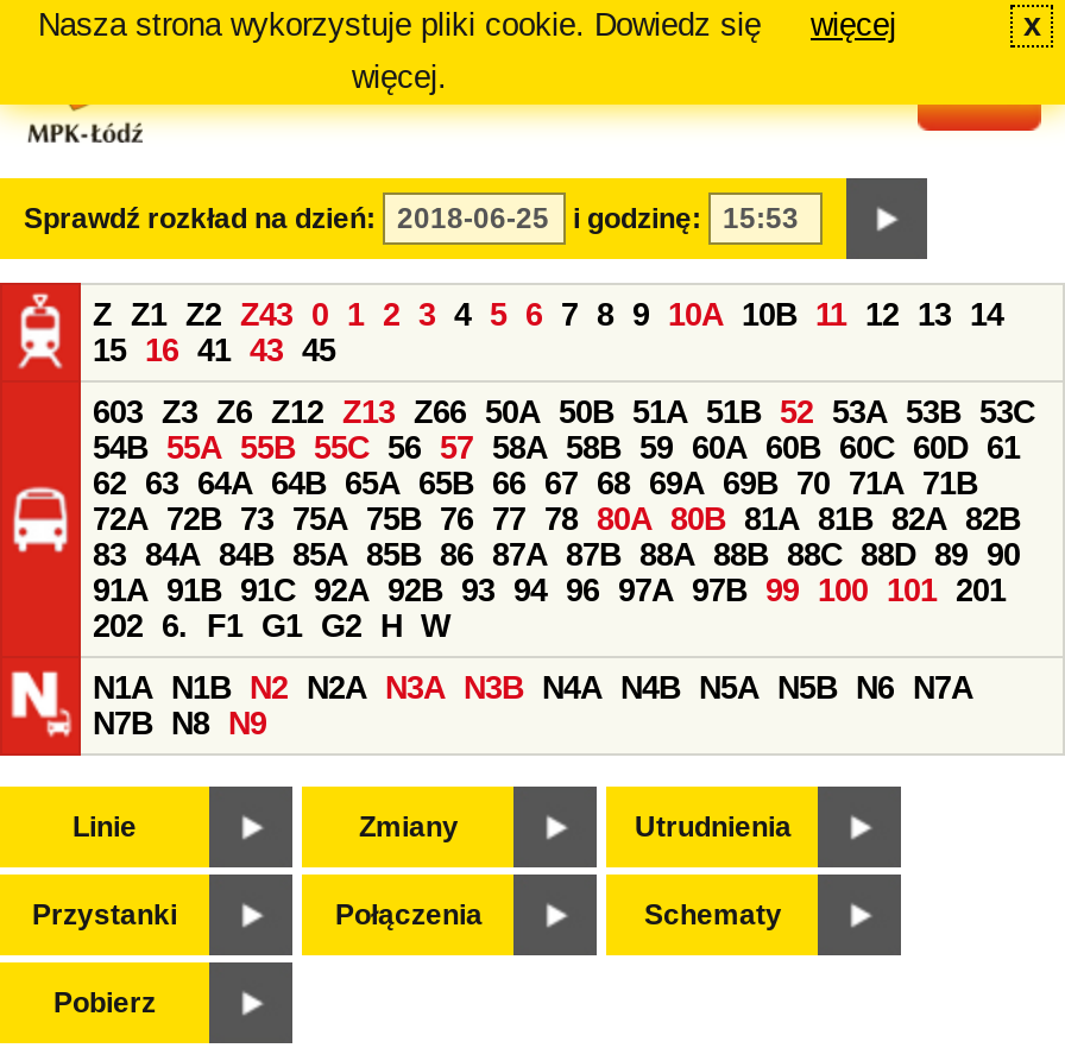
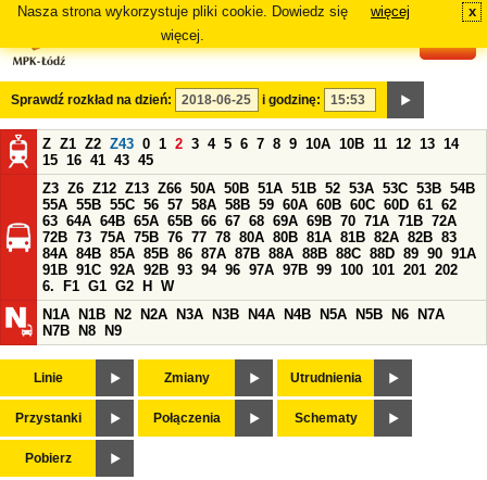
[93,394,1034,644] 603 Z3 Z6 Z12 Z13 Z66 50A 50B 51A 51B 52 53A 53B 53C | 54B 55A 55B 55C 56 57 58A 58B 59 60A 60B 60C 60D 61 | 62 63 64A 64B 65A 65B 66 67 68 69A 69B 70 71A 71B | 72A 72B 73 75A 75B 76 77 78 80A 80B 81A 81B 82A 82B | 83 84A 84B 85A 85B 86 87A 87B 88A 88B 88C 88D 89 90 | 91A 91B 91C 92A 92B 93 94 96 97A 97B 99 100 101 201 | 202 6. F1 G1 G2 H W -> [42,180,476,294] Z3 Z6 Z12 Z13 Z66 50A 50B 51A 51B 52 53A 53C 53B 54B | 55A 55B 55C 56 57 58A 58B 59 60A 60B 60C 60D 61 62 | 63 64A 64B 65A 65B 66 67 68 69A 69B 70 71A 71B 72A | 72B 73 75A 75B 76 77 78 80A 80B 81A 81B 82A 82B 83 | 84A 84B 85A 85B 86 87A 87B 88A 88B 88C 88D 89 90 91A | 91B 91C 92A 92B 93 94 96 97A 97B 99 100 101 201 202 | 6. F1 G1 G2 H W

